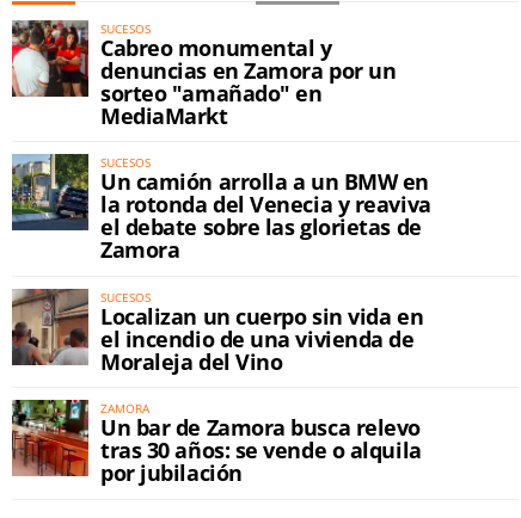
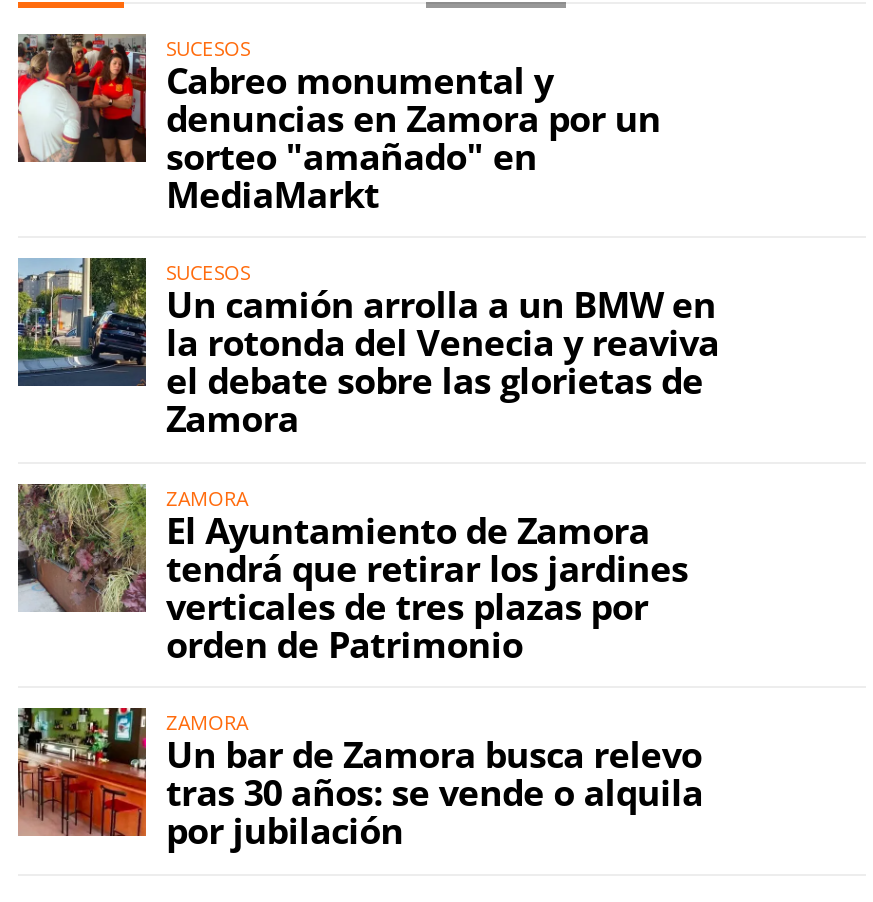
[11,288,423,376] [image] | SUCESOS | Localizan un cuerpo sin vida en | el incendio de una vivienda de | Moraleja del Vino -> [18,483,688,667] [image] | ZAMORA | El Ayuntamiento de Zamora | tendrá que retirar los jardines | verticales de tres plazas por | orden de Patrimonio

